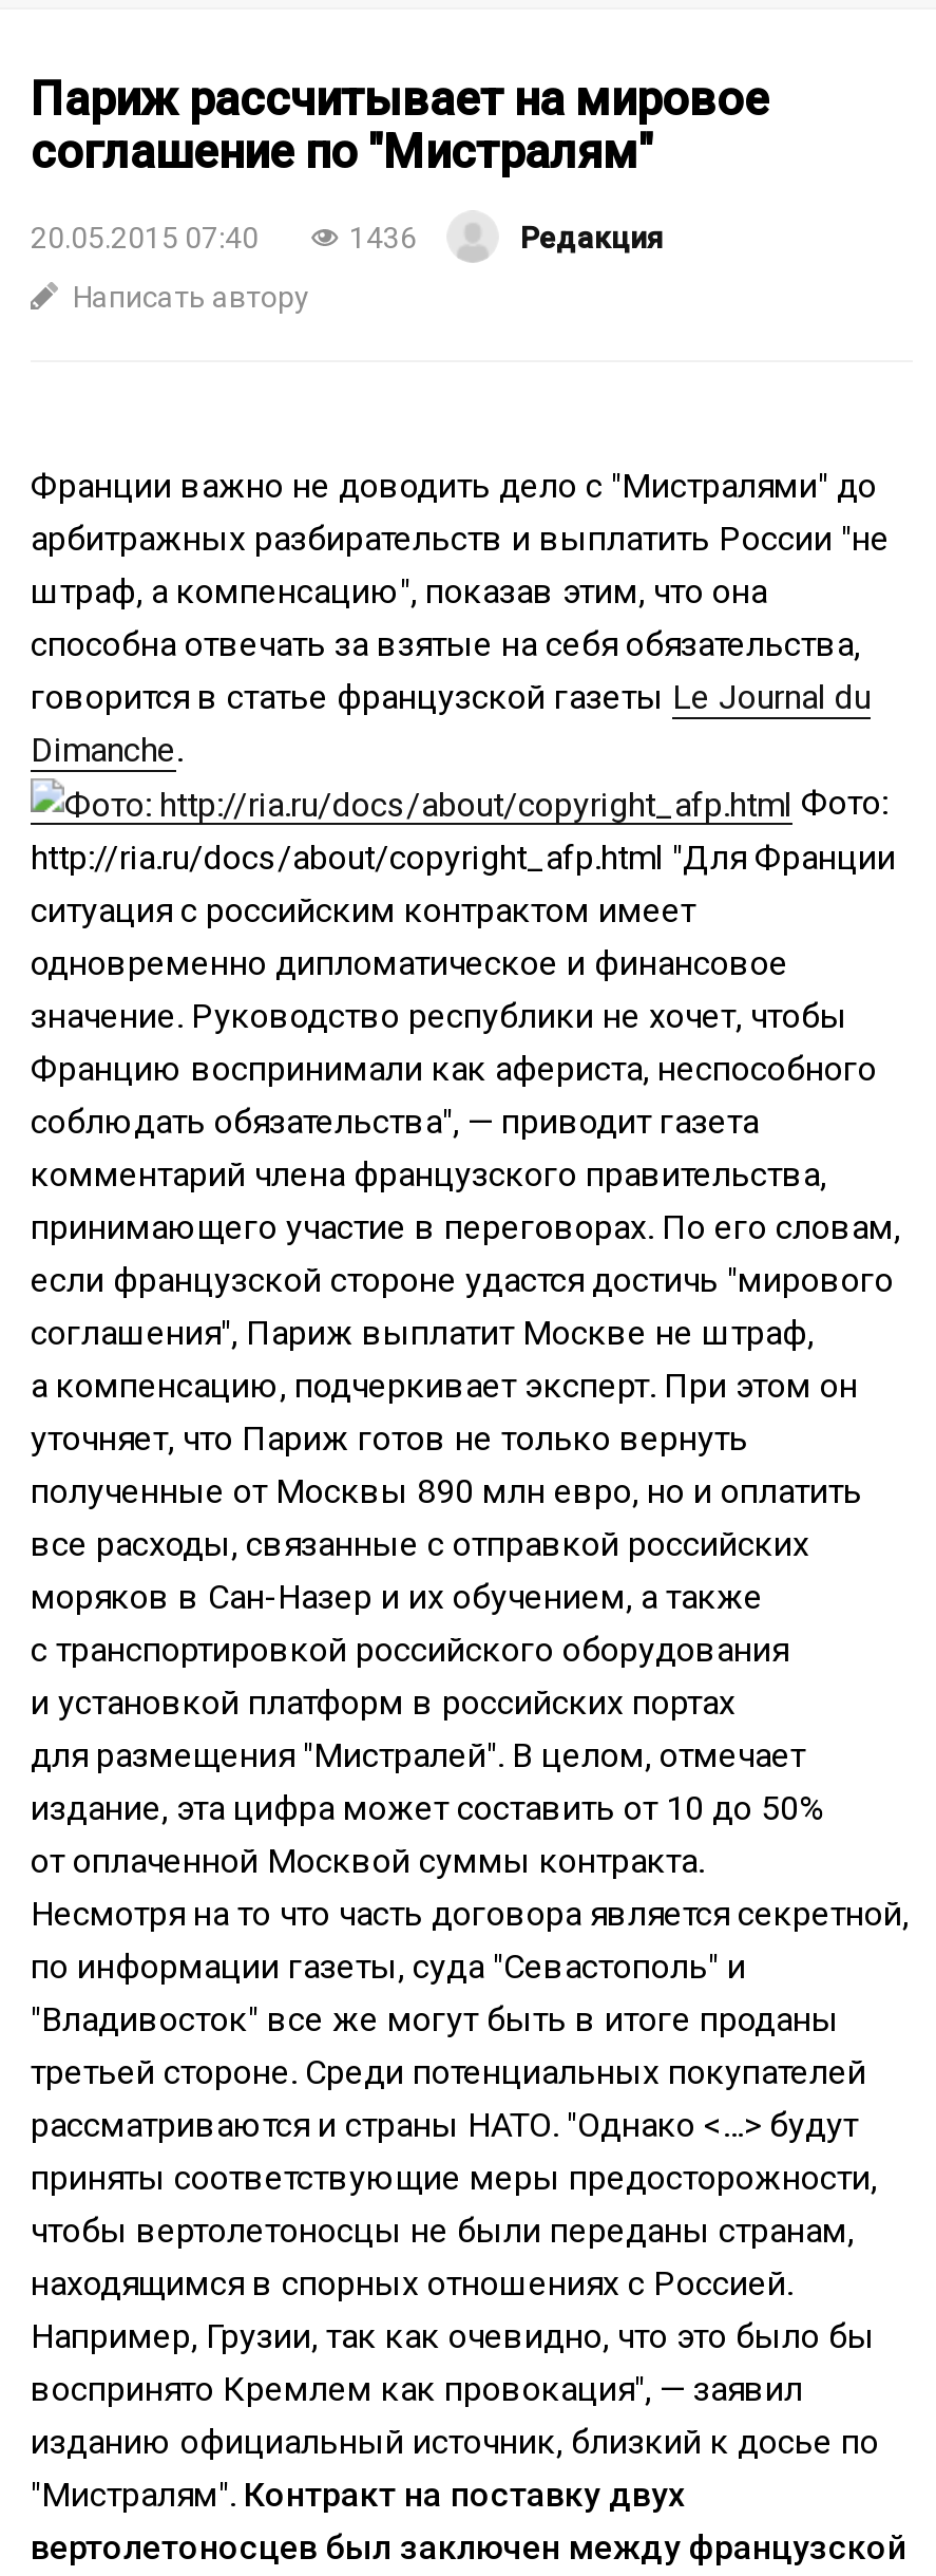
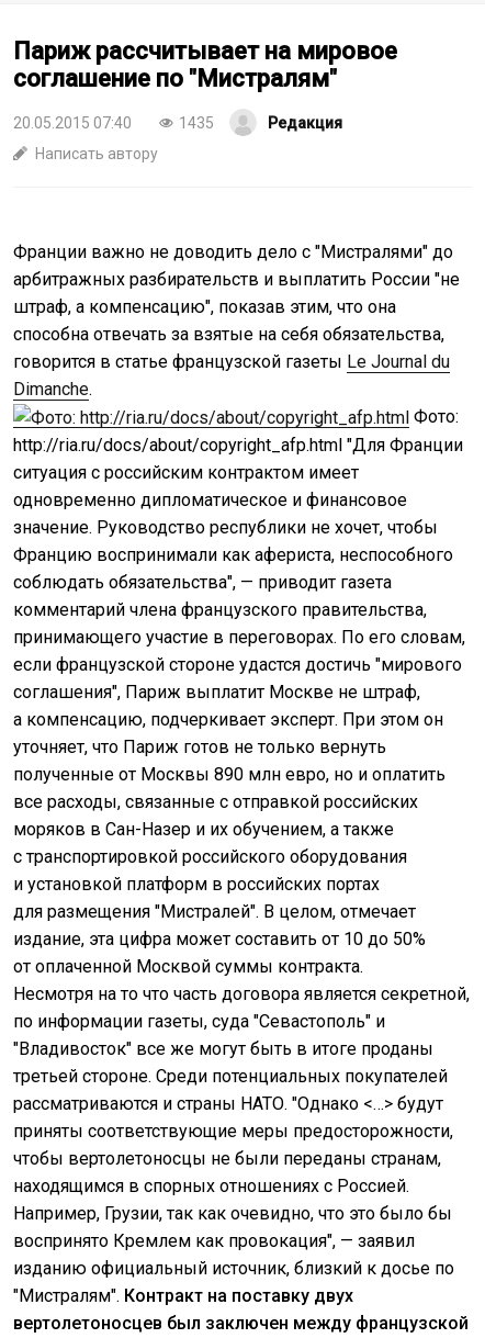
[349,221,417,255] 1436 -> [179,114,214,132] 1435

